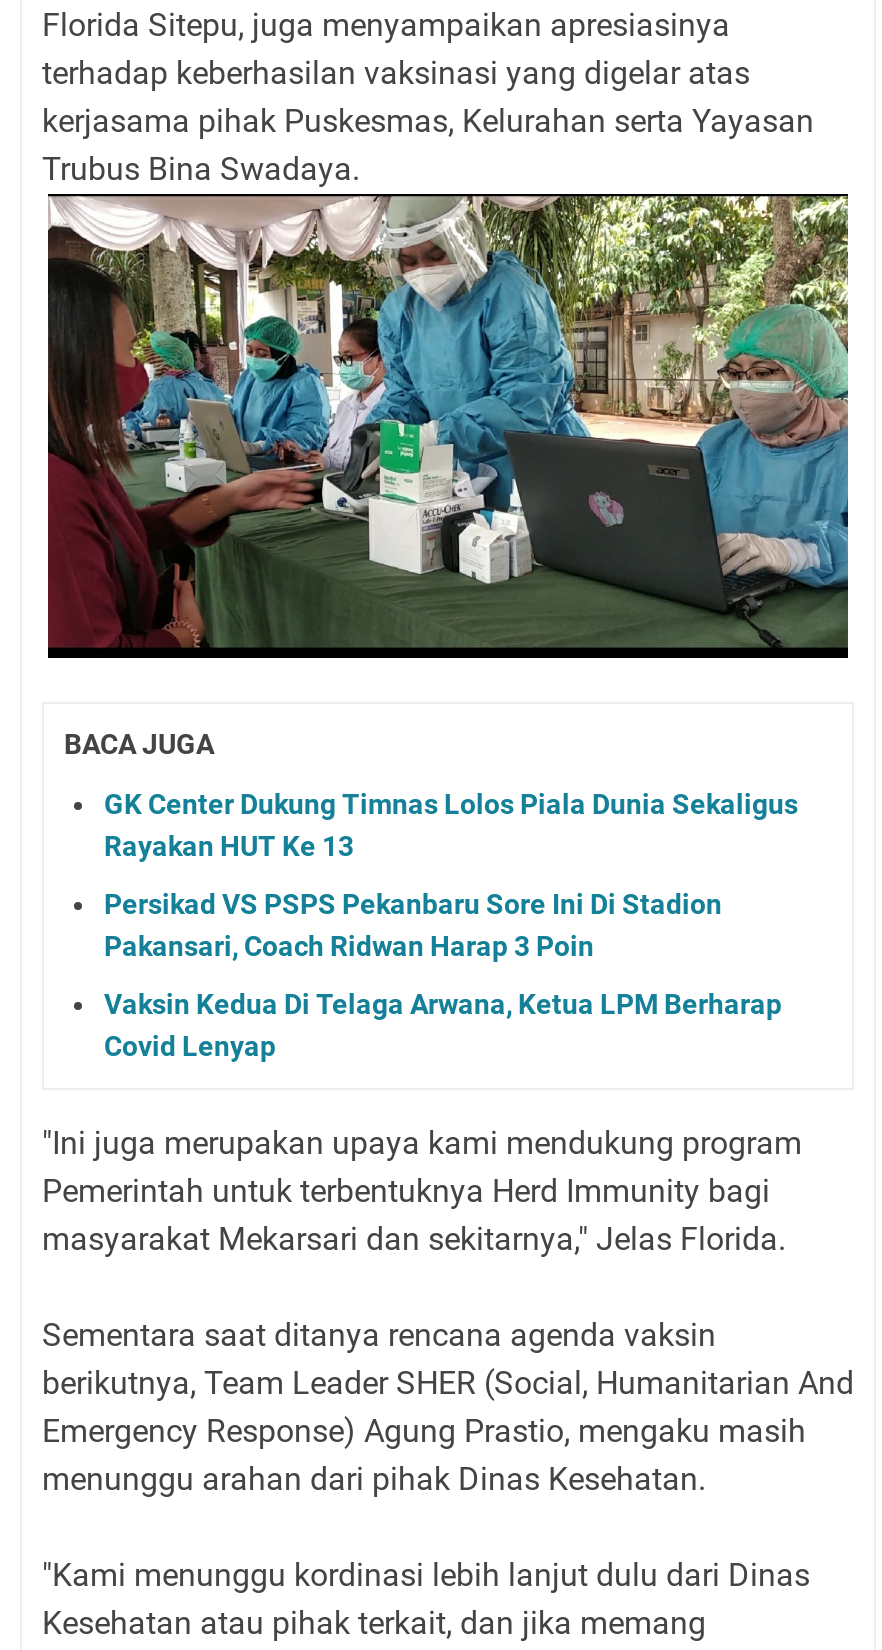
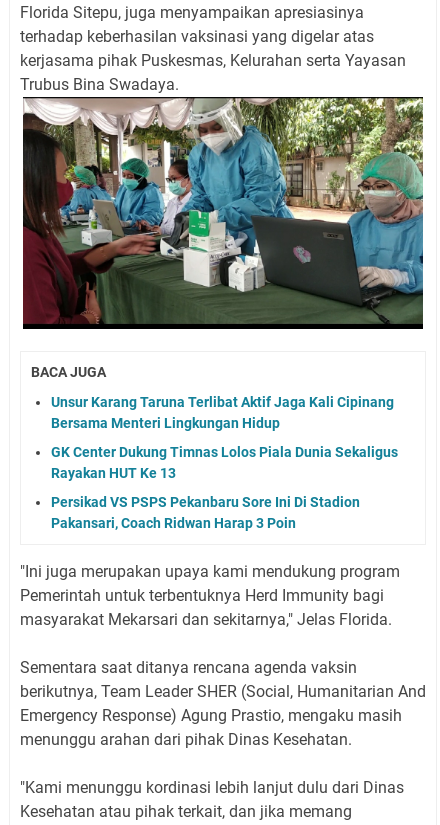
none -> [51,394,394,431] Unsur Karang Taruna Terlibat Aktif Jaga Kali Cipinang | Bersama Menteri Lingkungan Hidup
moved [104,788,798,962] -> [51,444,398,531]: GK Center Dukung Timnas Lolos Piala Dunia Sekaligus | Rayakan HUT Ke 13 | Persikad VS PSPS Pekanbaru Sore Ini Di Stadion | Pakansari, Coach Ridwan Harap 3 Poin
[104,988,782,1062] Vaksin Kedua Di Telaga Arwana, Ketua LPM Berharap | Covid Lenyap -> none

